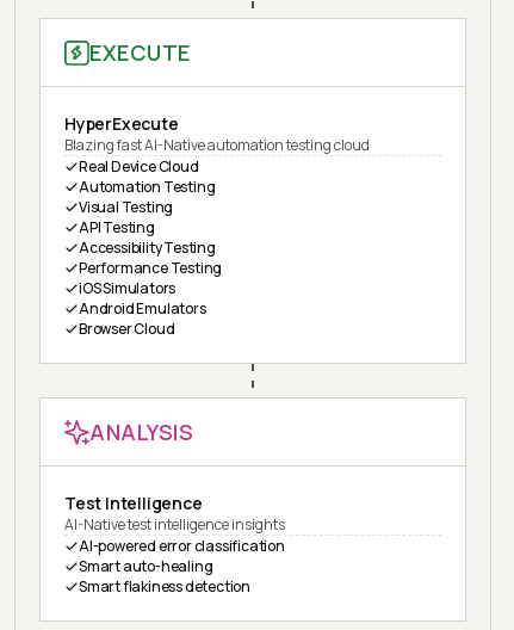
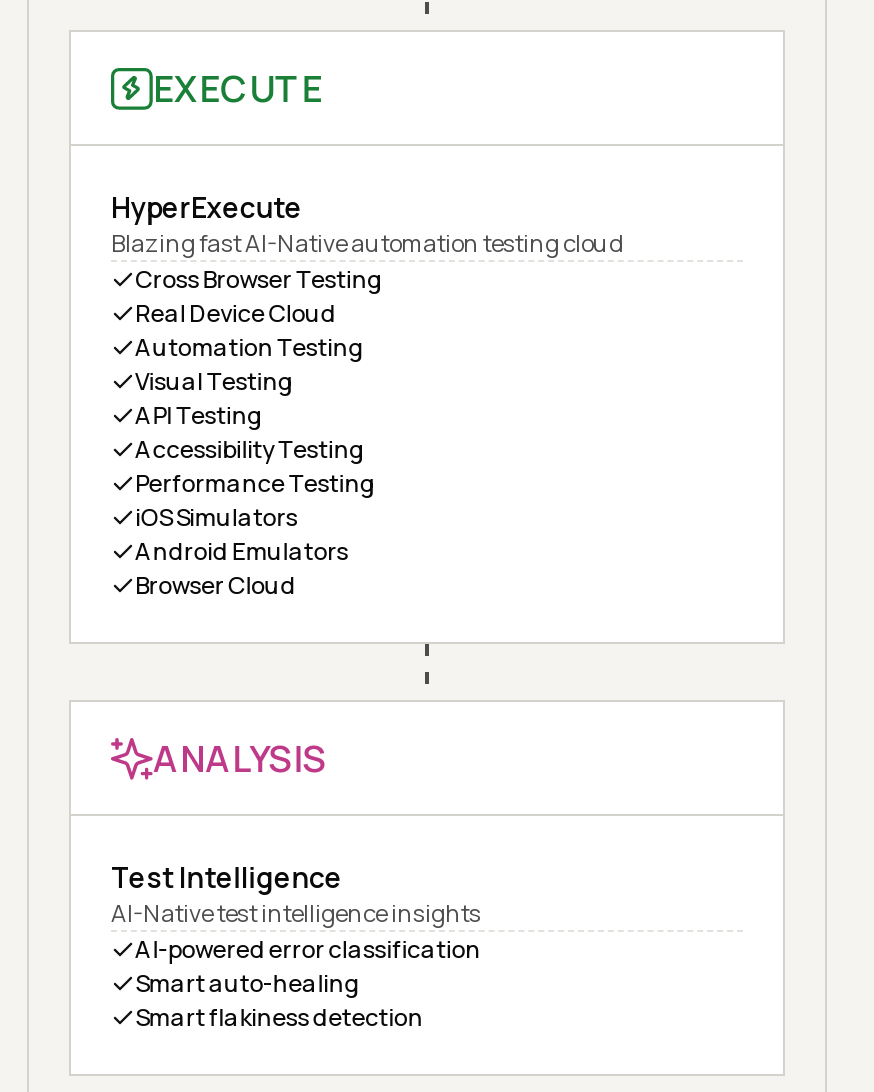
none -> [135,262,383,296] Cross Browser Testing

